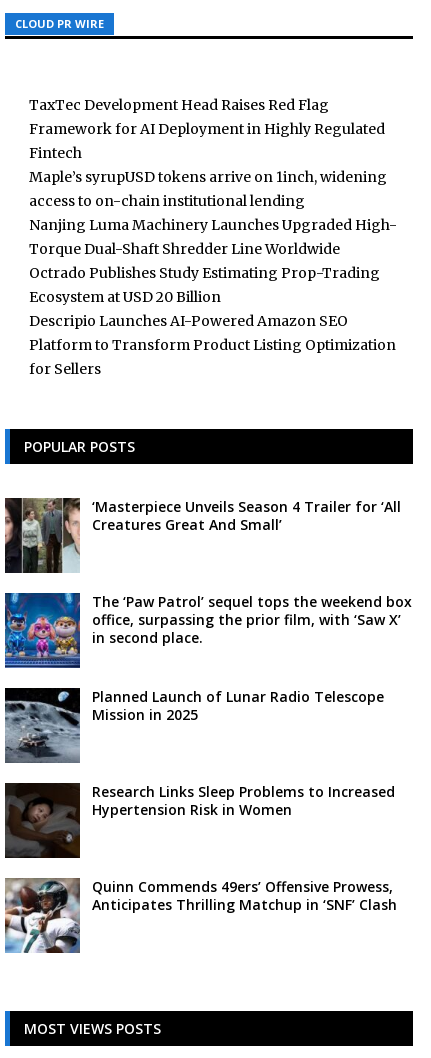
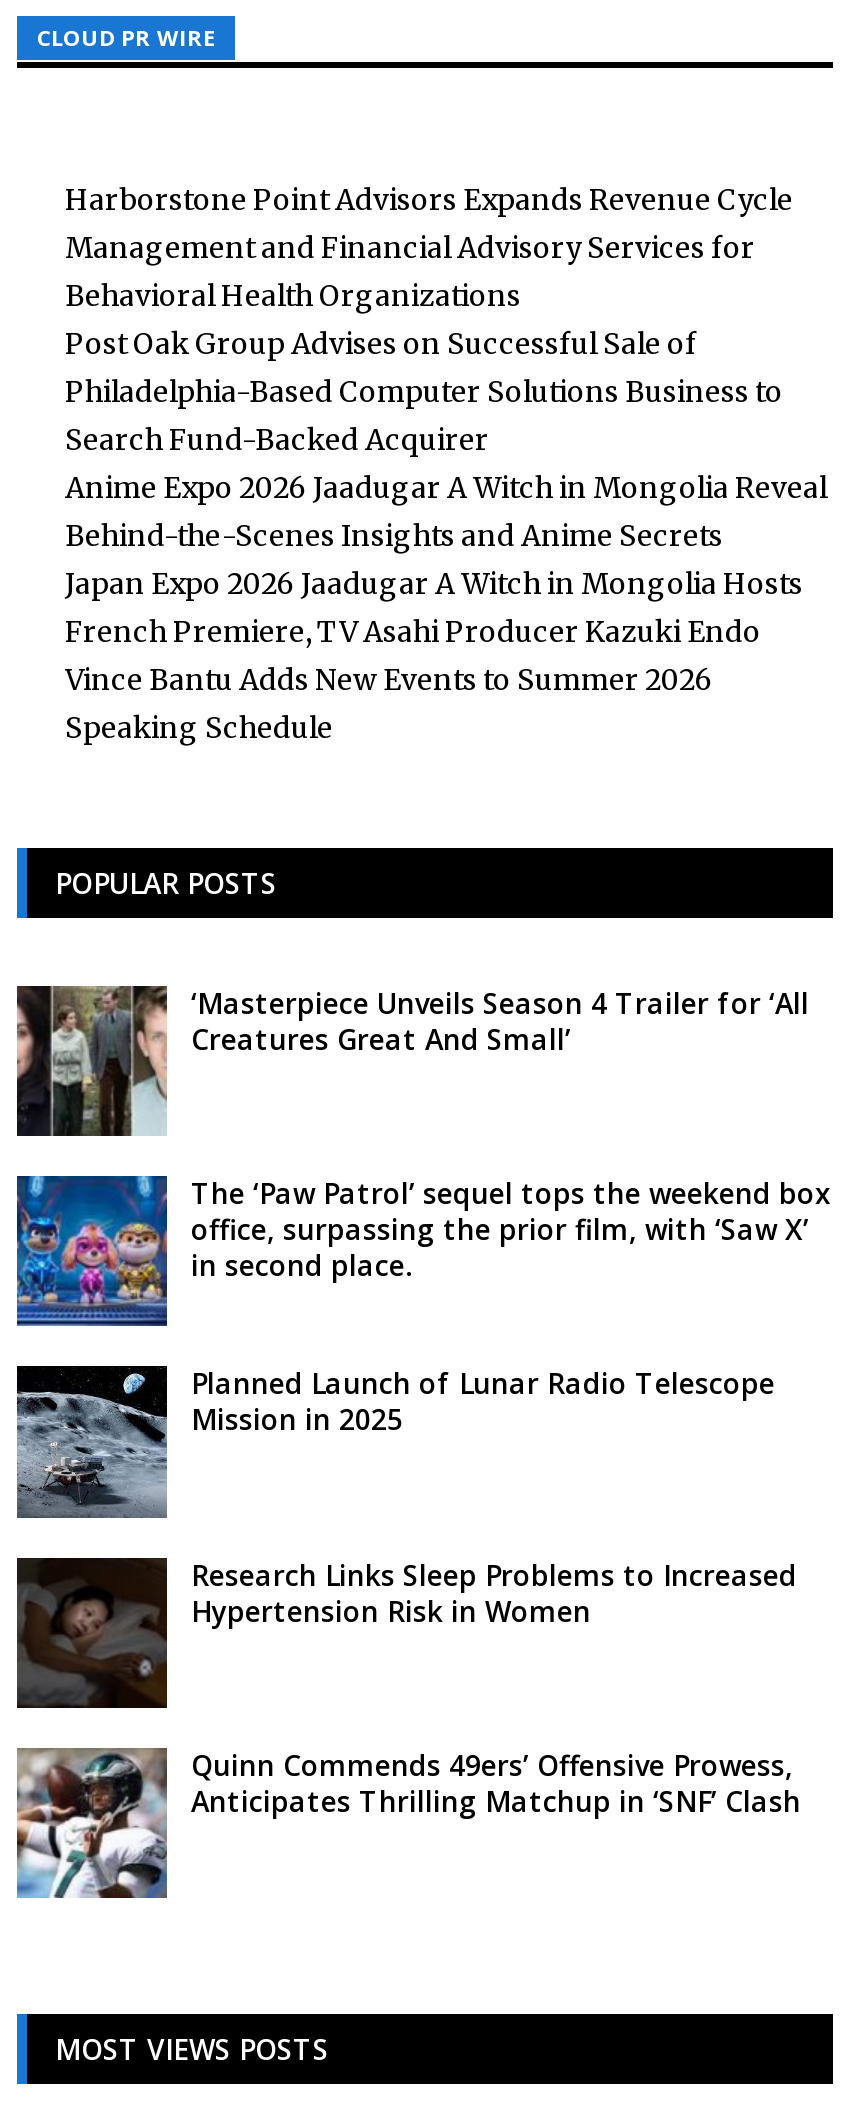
[29,96,397,378] TaxTec Development Head Raises Red Flag | Framework for AI Deployment in Highly Regulated | Fintech | Maple’s syrupUSD tokens arrive on 1inch, widening | access to on-chain institutional lending | Nanjing Luma Machinery Launches Upgraded High- | Torque Dual-Shaft Shredder Line Worldwide | Octrado Publishes Study Estimating Prop-Trading | Ecosystem at USD 20 Billion | Descripio Launches AI-Powered Amazon SEO | Platform to Transform Product Listing Optimization | for Sellers -> [65,182,827,746] Harborstone Point Advisors Expands Revenue Cycle | Management and Financial Advisory Services for | Behavioral Health Organizations | Post Oak Group Advises on Successful Sale of | Philadelphia-Based Computer Solutions Business to | Search Fund-Backed Acquirer | Anime Expo 2026 Jaadugar A Witch in Mongolia Reveal | Behind-the-Scenes Insights and Anime Secrets | Japan Expo 2026 Jaadugar A Witch in Mongolia Hosts | French Premiere, TV Asahi Producer Kazuki Endo | Vince Bantu Adds New Events to Summer 2026 | Speaking Schedule

